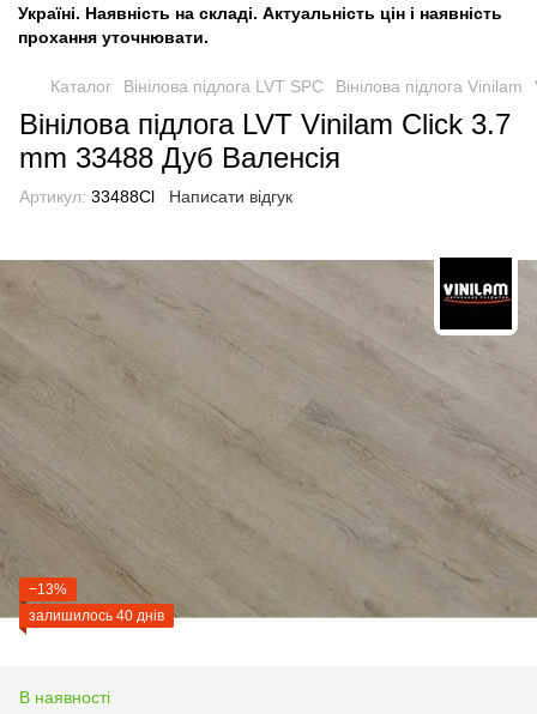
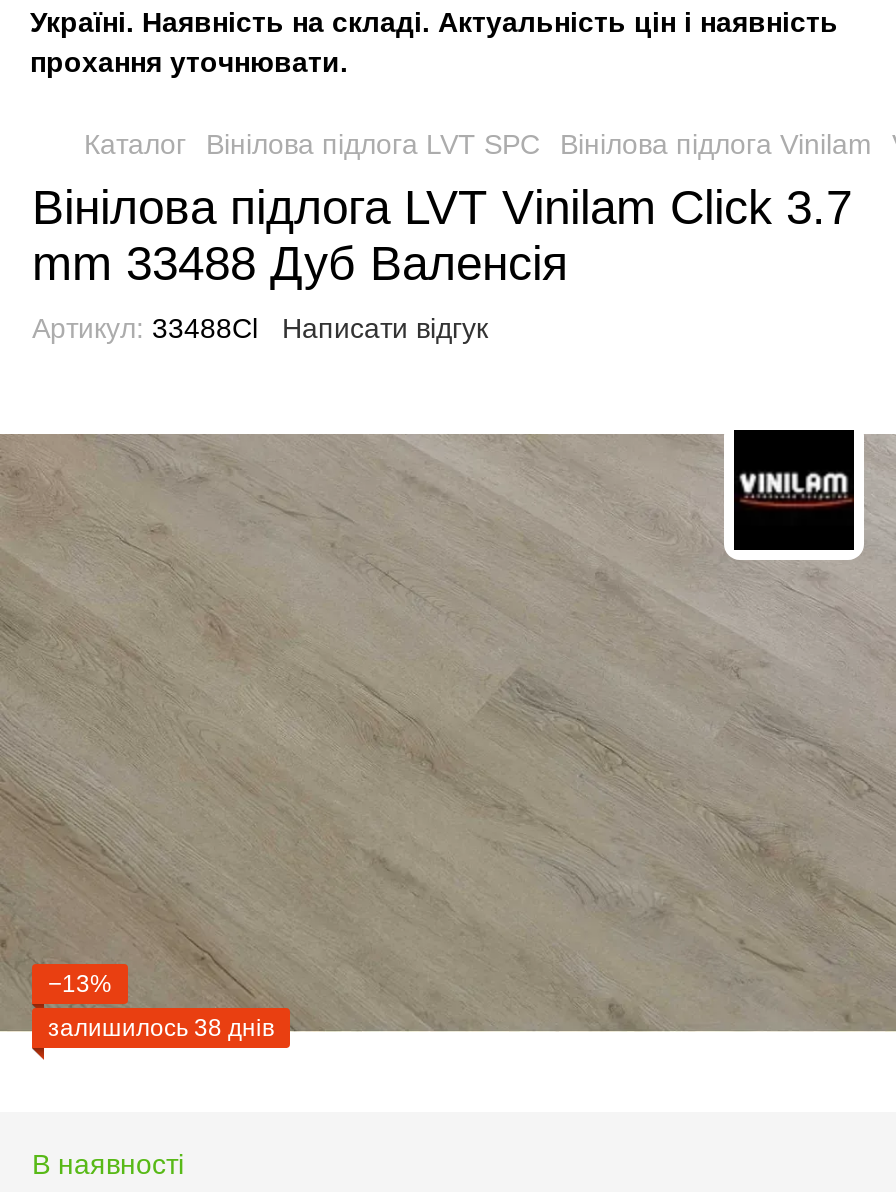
[29,607,164,624] залишилось 40 днів -> [48,1013,274,1041] залишилось 38 днів

